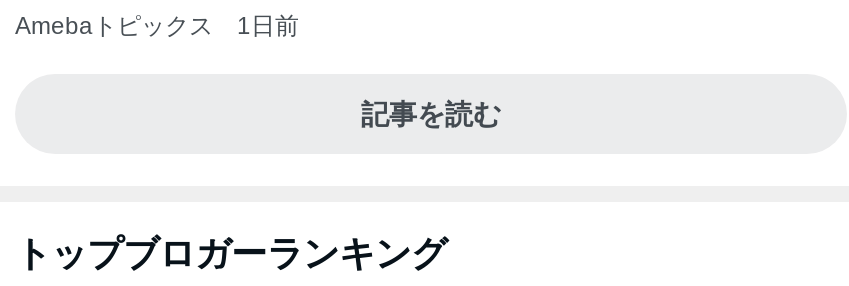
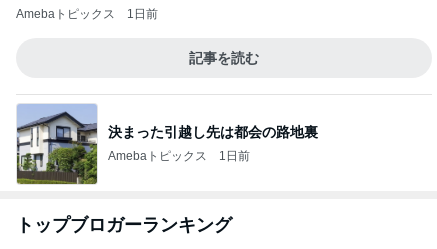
none -> [16,103,318,185] [image] | 決まった引越し先は都会の路地裏 | Amebaトピックス | 1日前

